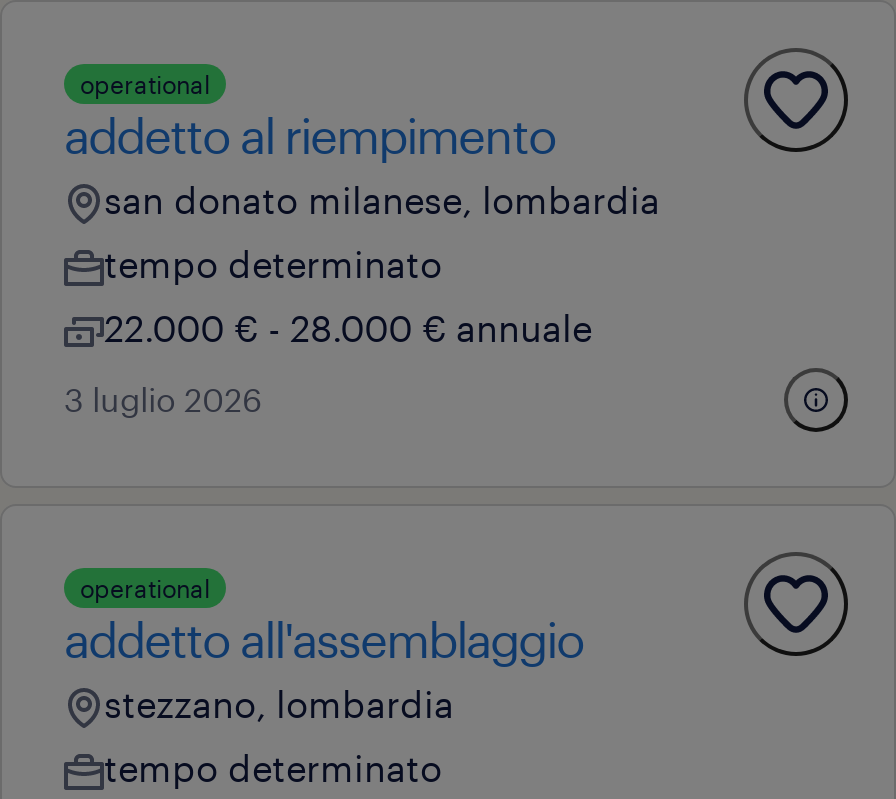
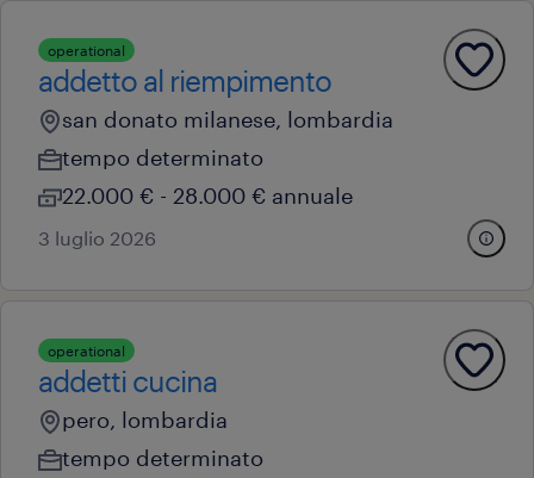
[64,610,584,726] addetto all'assemblaggio | stezzano, lombardia -> [38,364,228,433] addetti cucina | pero, lombardia

